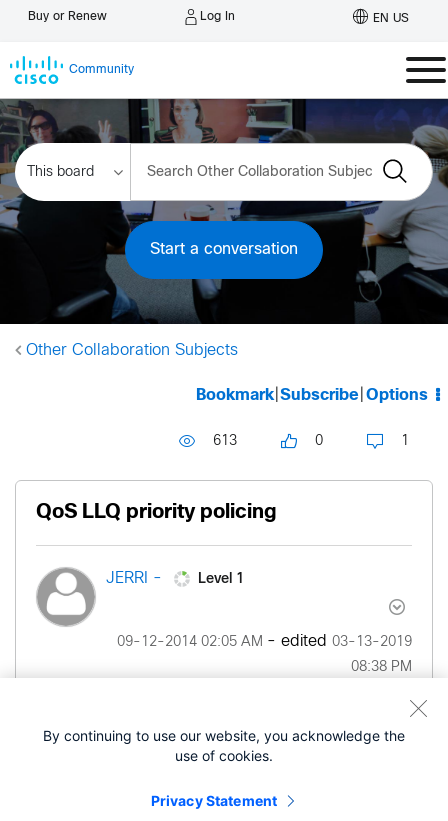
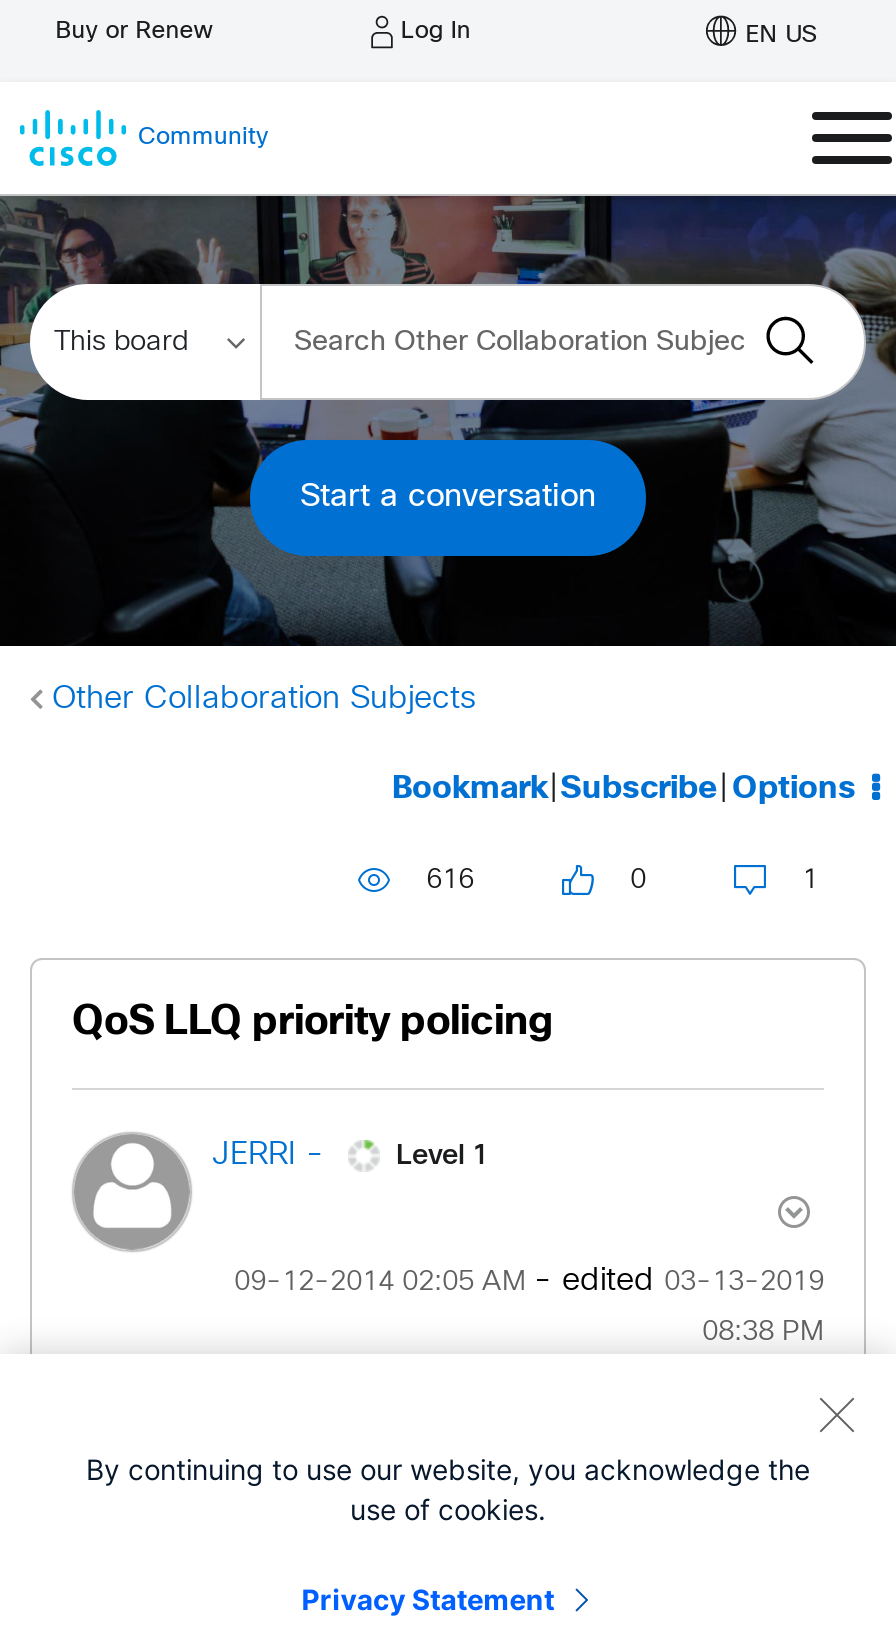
[213,435,237,448] 613 -> [426,868,474,894] 616

